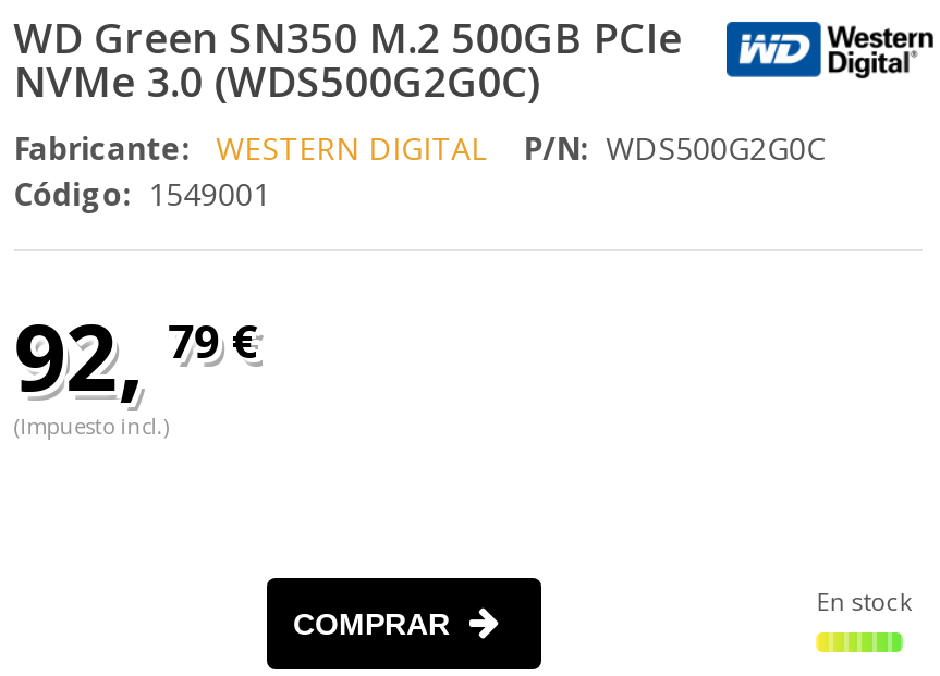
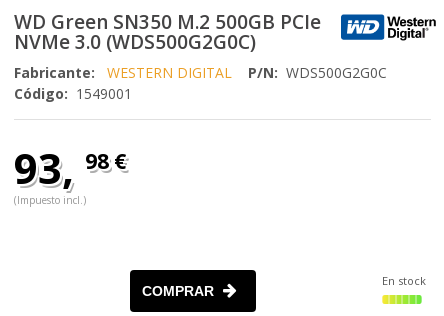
[13,293,257,417] 92, 79 € -> [14,139,126,196] 93, 98 €

